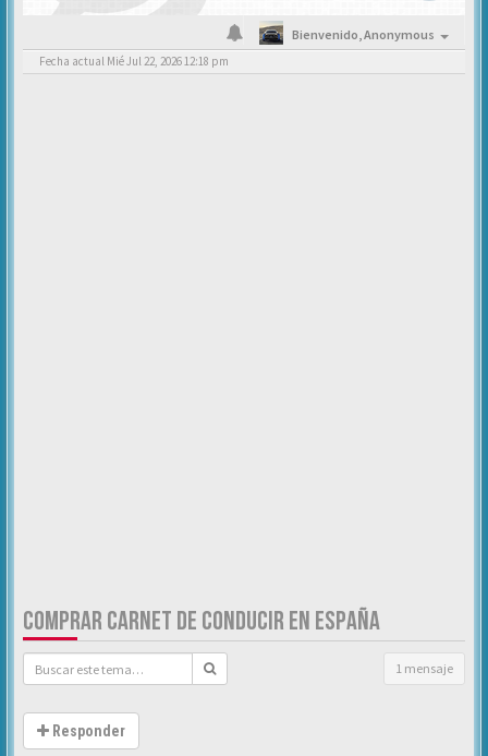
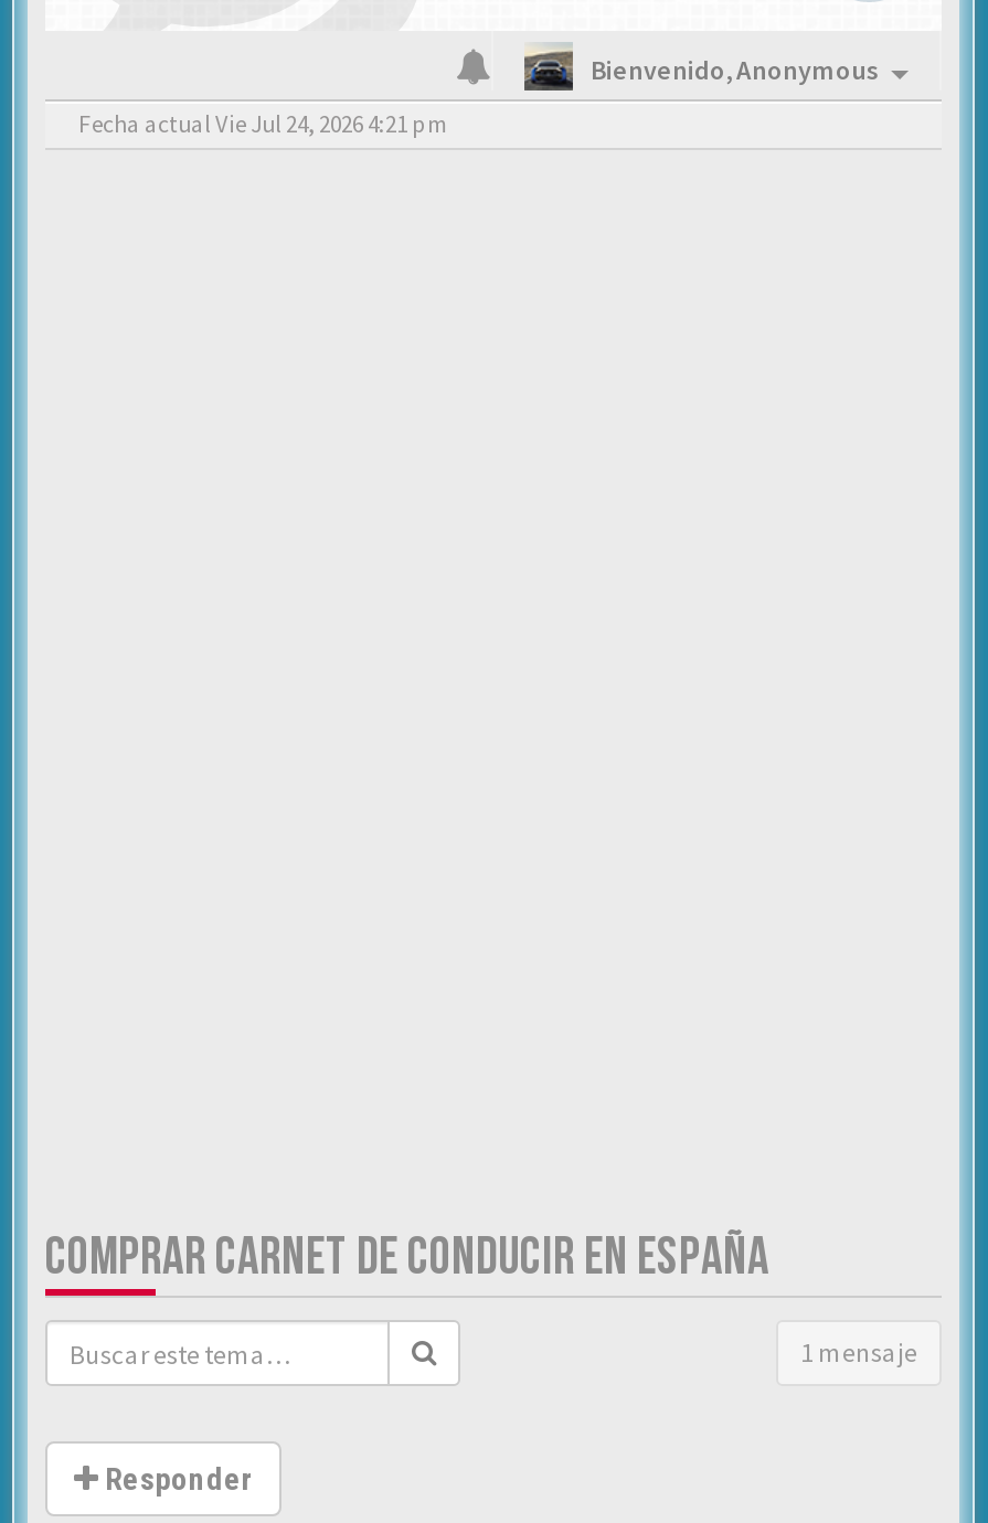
[39,53,229,69] Fecha actual Mié Jul 22, 2026 12:18 pm -> [78,108,447,139] Fecha actual Vie Jul 24, 2026 4:21 pm

